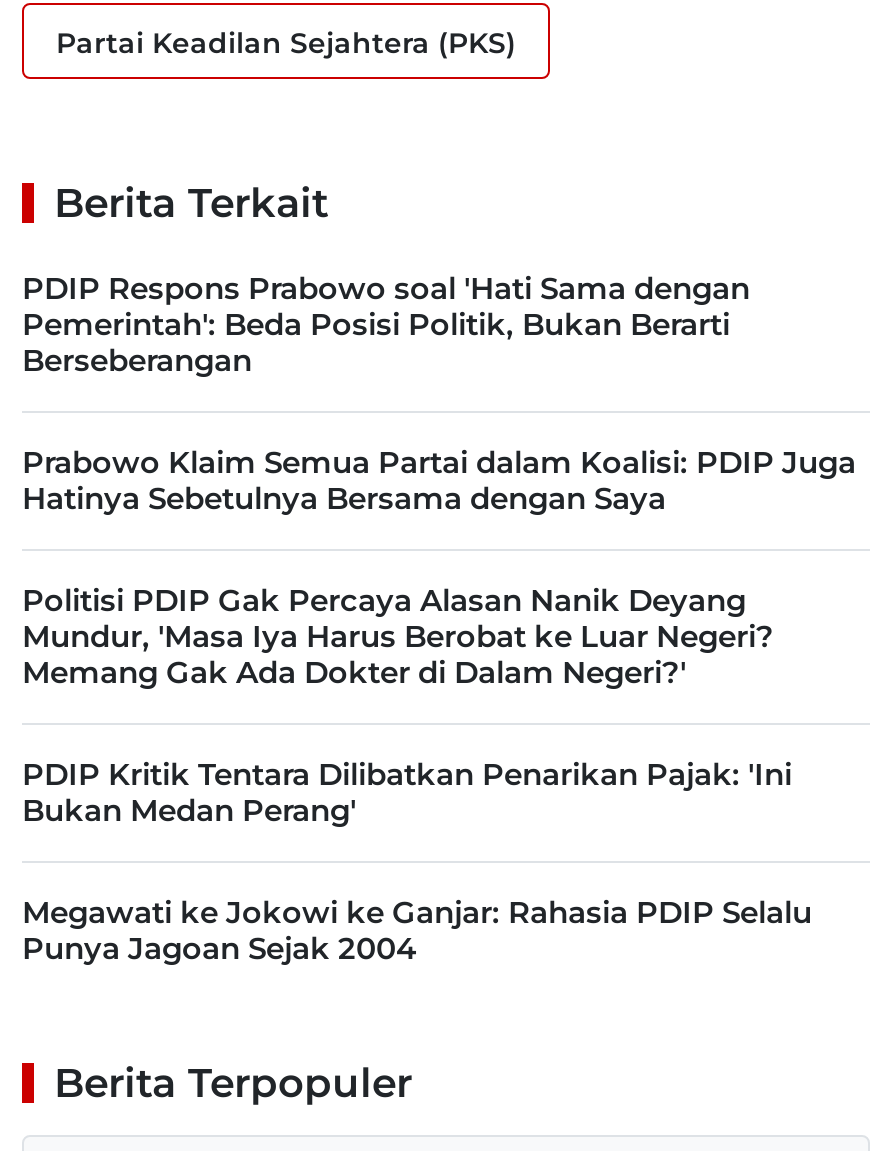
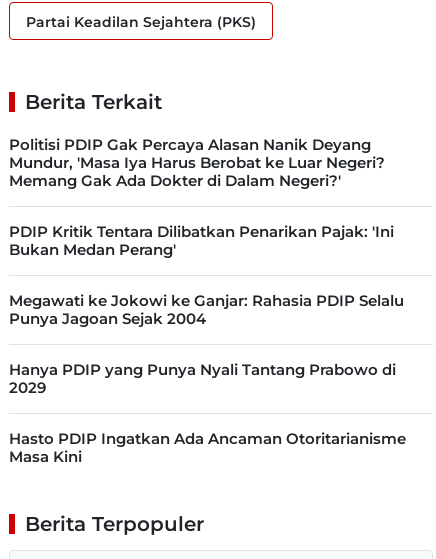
[22,268,856,516] PDIP Respons Prabowo soal 'Hati Sama dengan | Pemerintah': Beda Posisi Politik, Bukan Berarti | Berseberangan | Prabowo Klaim Semua Partai dalam Koalisi: PDIP Juga | Hatinya Sebetulnya Bersama dengan Saya -> none
moved [22,580,812,966] -> [9,134,404,327]: Politisi PDIP Gak Percaya Alasan Nanik Deyang | Mundur, 'Masa Iya Harus Berobat ke Luar Negeri? | Memang Gak Ada Dokter di Dalam Negeri?' | PDIP Kritik Tentara Dilibatkan Penarikan Pajak: 'Ini | Bukan Medan Perang' | Megawati ke Jokowi ke Ganjar: Rahasia PDIP Selalu | Punya Jagoan Sejak 2004
none -> [9,359,406,465] Hanya PDIP yang Punya Nyali Tantang Prabowo di | 2029 | Hasto PDIP Ingatkan Ada Ancaman Otoritarianisme | Masa Kini

